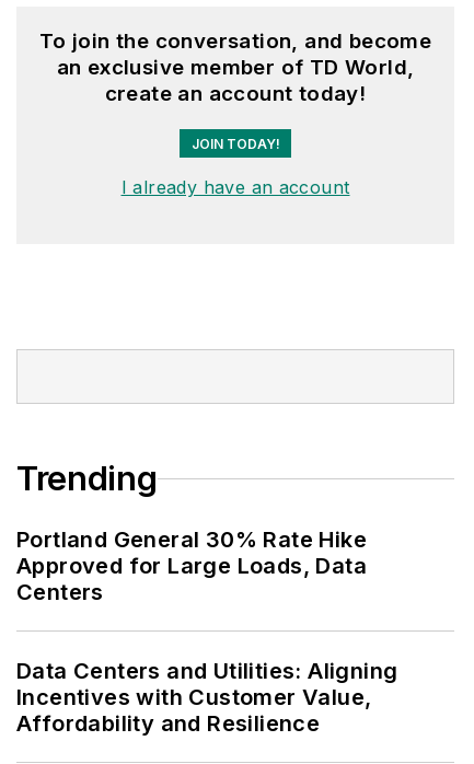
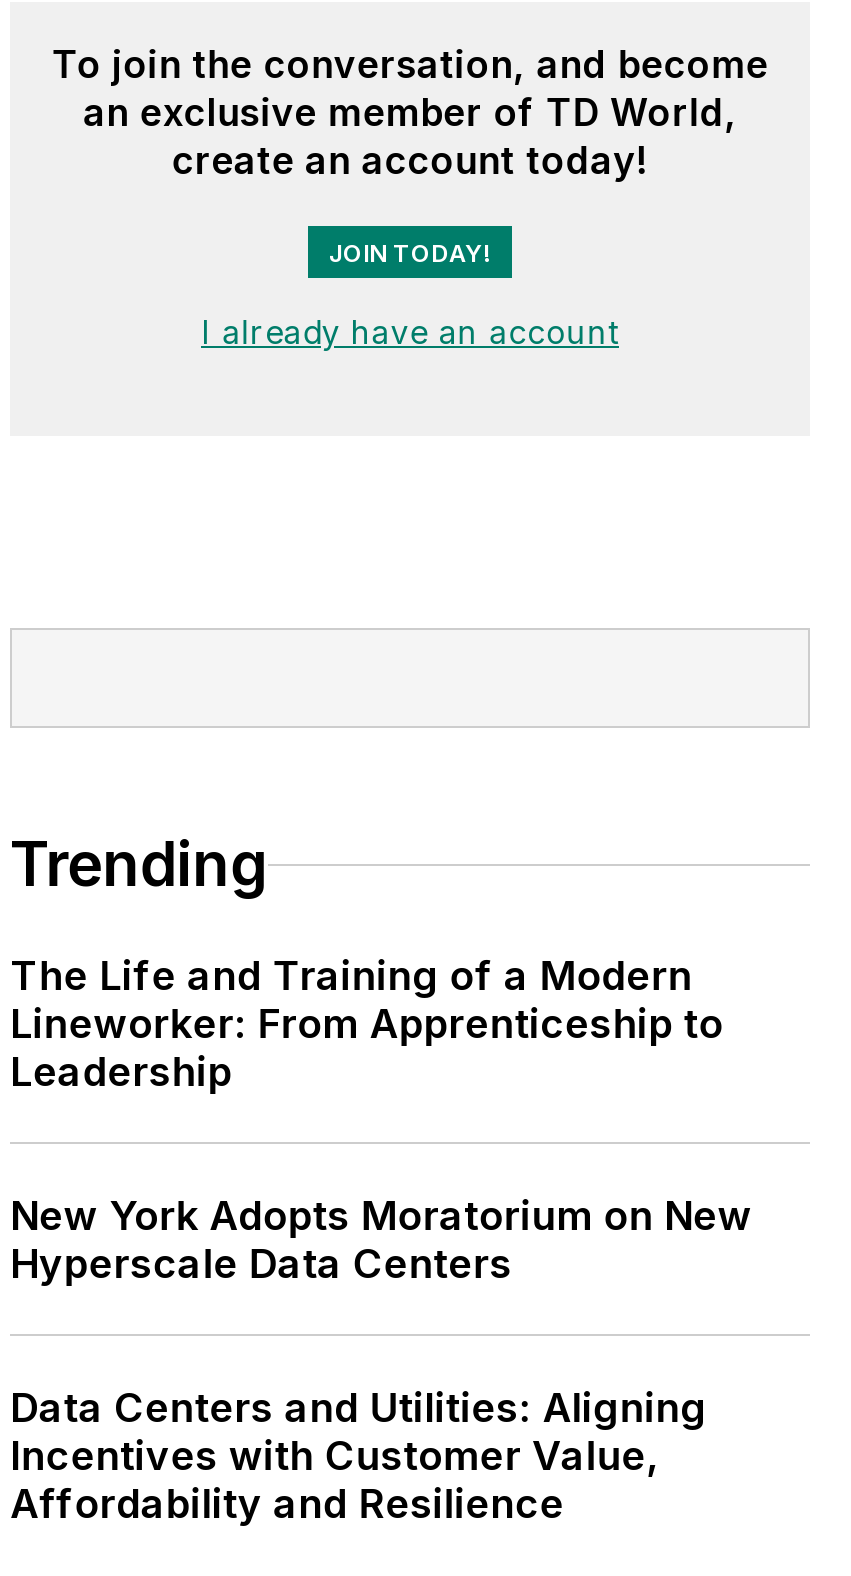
[16,527,367,606] Portland General 30% Rate Hike | Approved for Large Loads, Data | Centers -> [10,953,752,1289] The Life and Training of a Modern | Lineworker: From Apprenticeship to | Leadership | New York Adopts Moratorium on New | Hyperscale Data Centers

